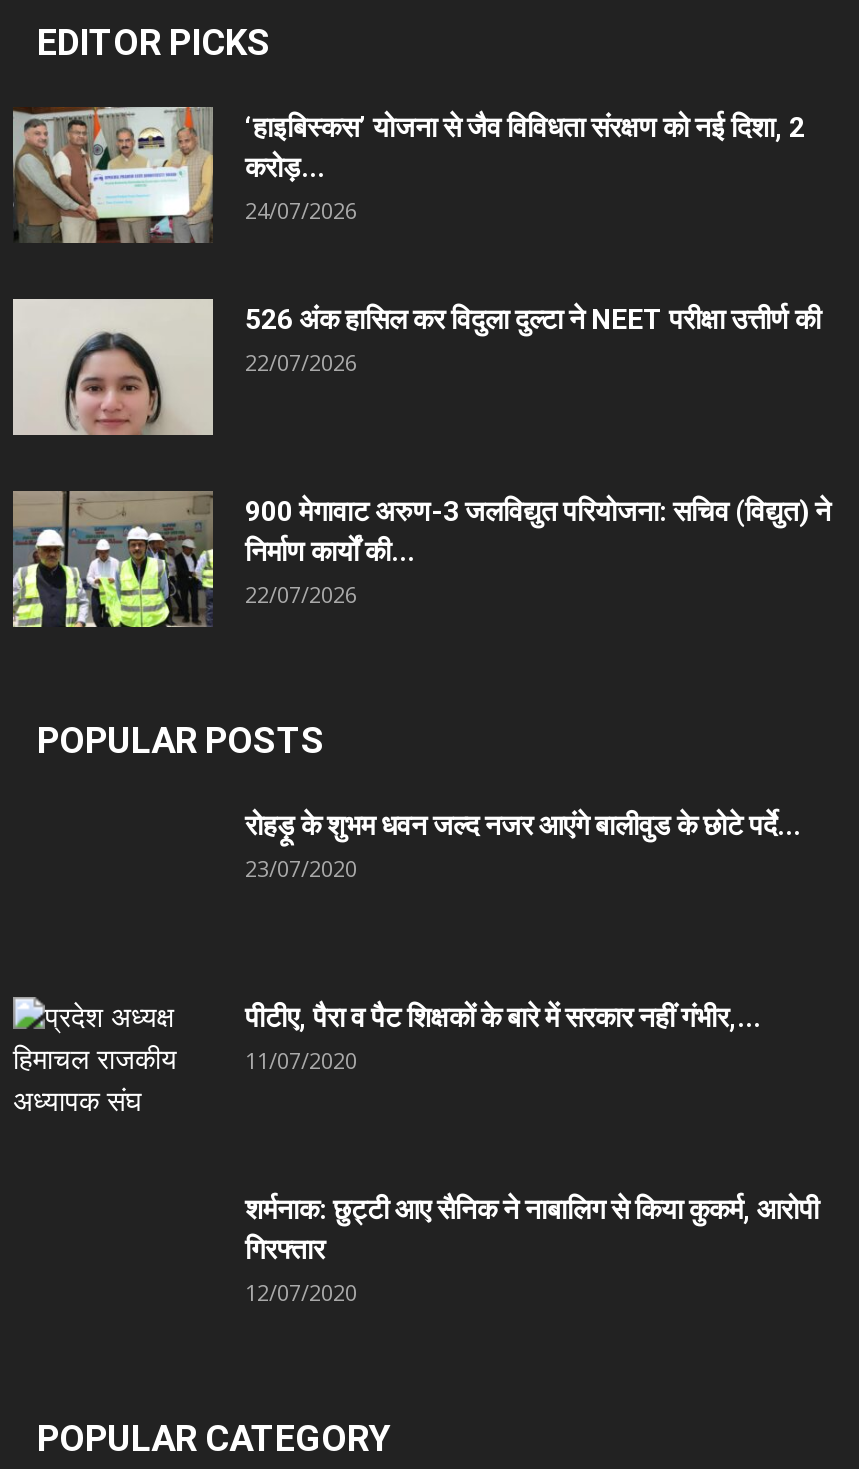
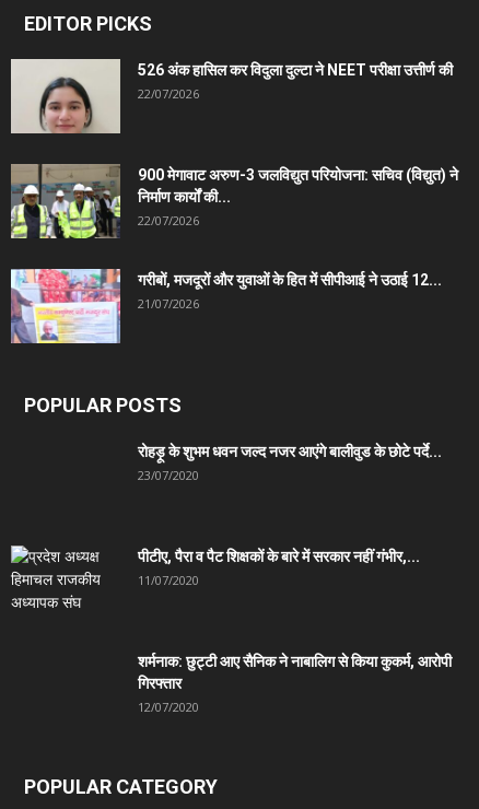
[13,105,805,243] [image] | ‘हाइबिस्कस’ योजना से जैव विविधता संरक्षण को नई दिशा, 2 | करोड़... | 24/07/2026 -> none
moved [27,302,831,608] -> [19,61,458,228]: [image] | 526 अंक हासिल कर विदुला दुल्टा ने NEET परीक्षा उत्तीर्ण की | 22/07/2026 | 900 मेगावाट अरुण-3 जलविद्युत परियोजना: सचिव (विद्युत) ने | निर्माण कार्यों की... | 22/07/2026
none -> [10,268,442,344] [image] | गरीबों, मजदूरों और युवाओं के हित में सीपीआई ने उठाई 12... | 21/07/2026

